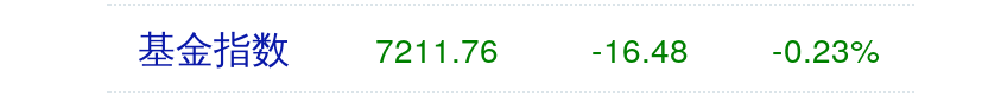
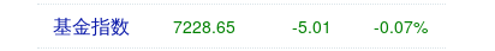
[375,25,499,72] 7211.76 -> [173,15,235,38] 7228.65
[591,25,689,72] -16.48 -> [292,15,332,38] -5.01
[772,25,879,72] -0.23% -> [374,15,428,38] -0.07%

